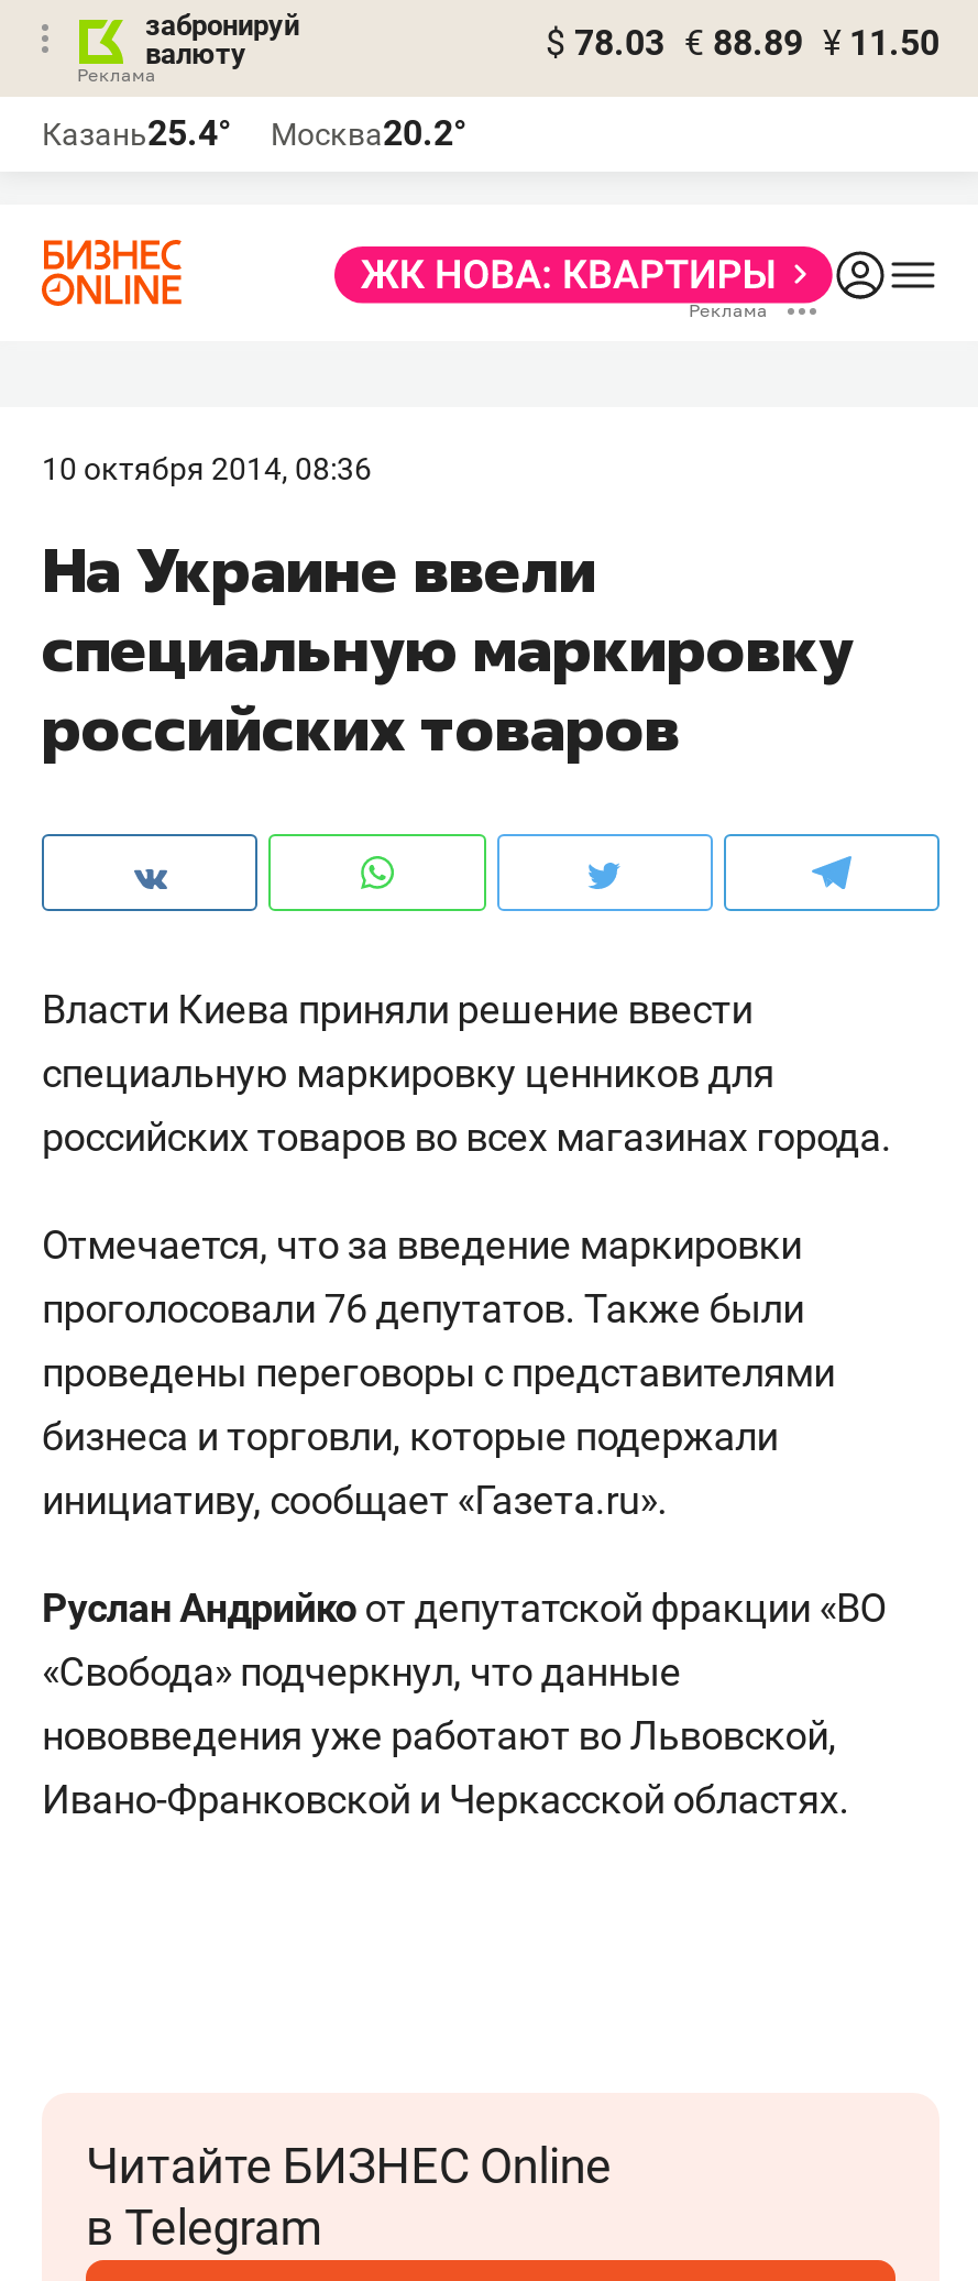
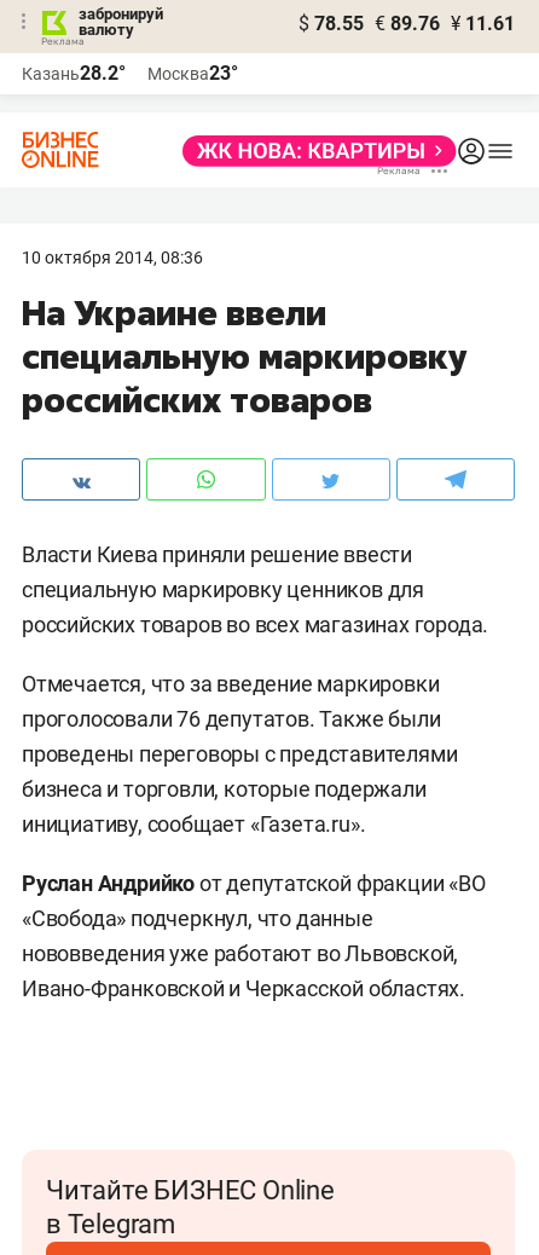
[546,22,939,64] $ 78.03 € 88.89 ¥ 11.50 -> [299,12,515,35] $ 78.55 € 89.76 ¥ 11.61
[42,112,231,154] Казань25.4° -> [22,62,126,85] Казань28.2°
[271,112,466,154] Москва20.2° -> [147,62,238,85] Москва23°

